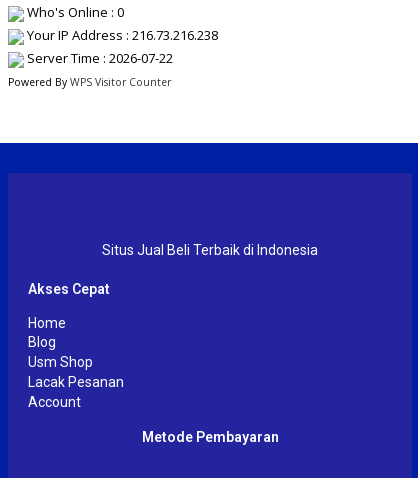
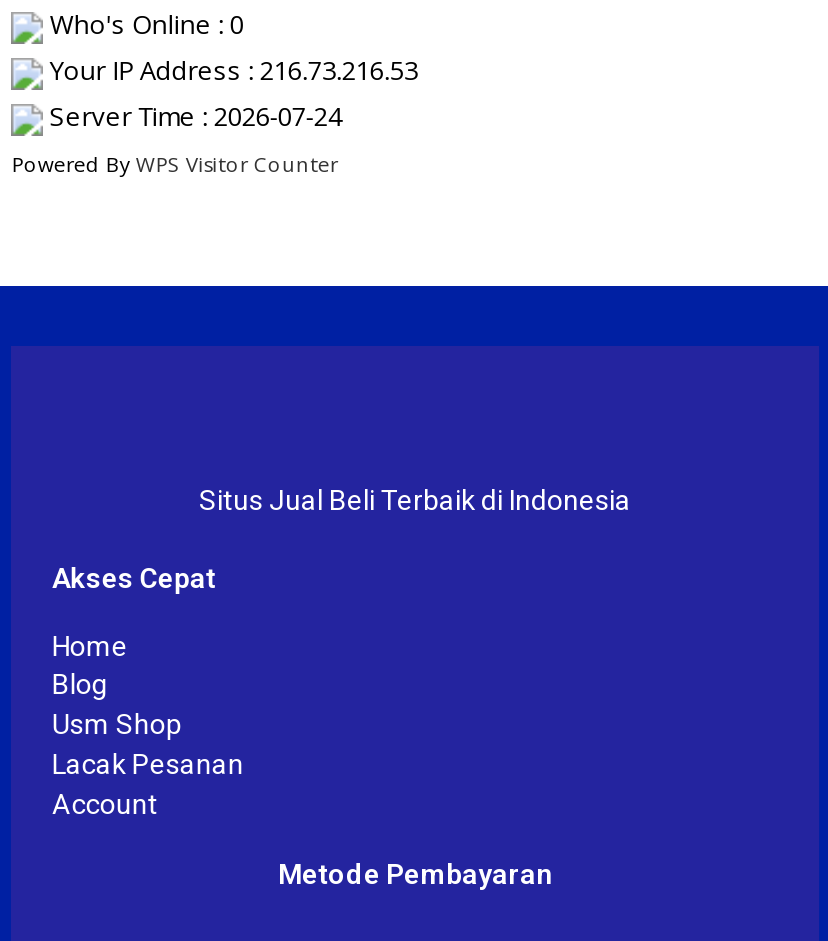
[24,26,218,44] Your IP Address : 216.73.216.238 -> [44,52,418,88] Your IP Address : 216.73.216.53
[24,49,173,67] Server Time : 2026-07-22 -> [44,98,342,134] Server Time : 2026-07-24

